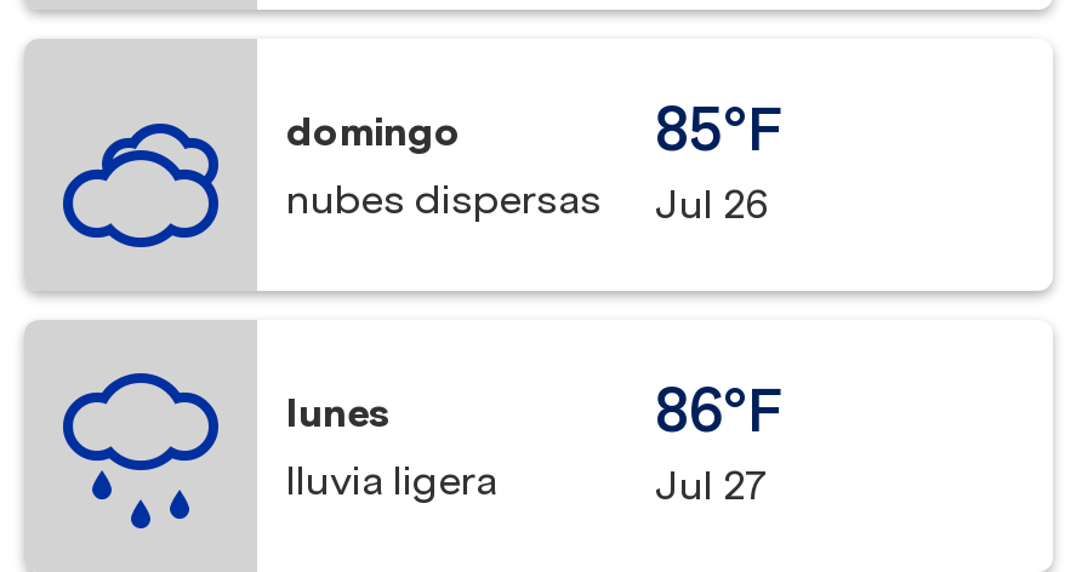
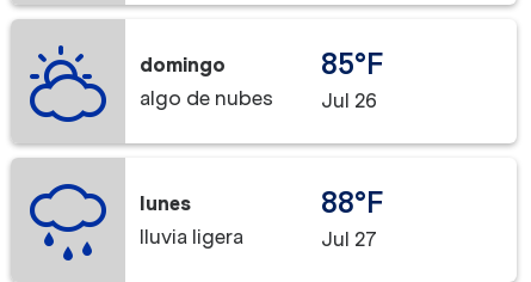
[63,92,602,223] [image] | nubes dispersas -> [29,44,273,110] [image] | algo de nubes
[655,373,784,448] 86°F -> [321,184,384,221] 88°F

